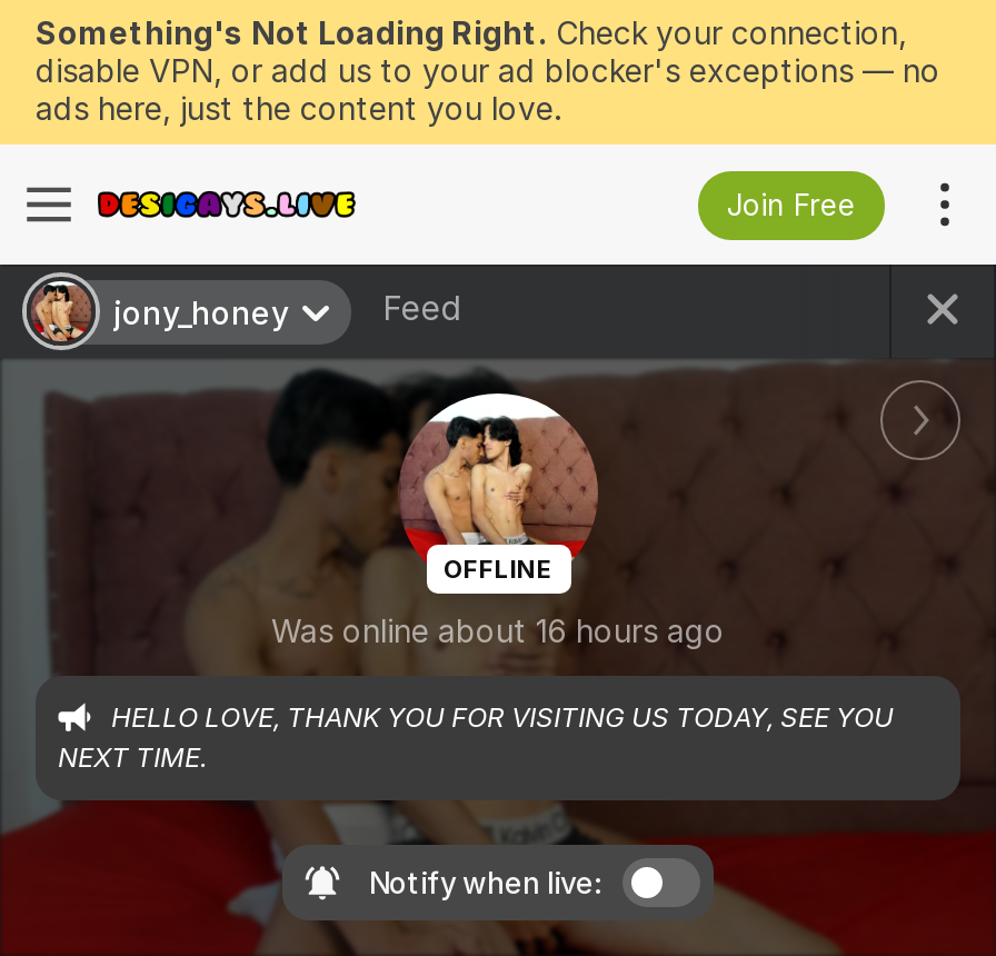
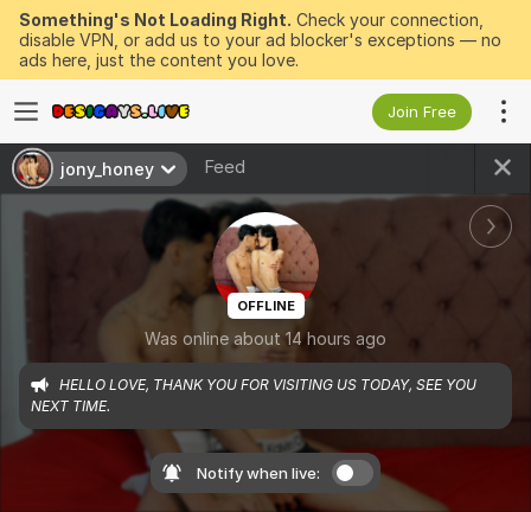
[271,611,725,649] Was online about 16 hours ago -> [145,328,386,348] Was online about 14 hours ago

